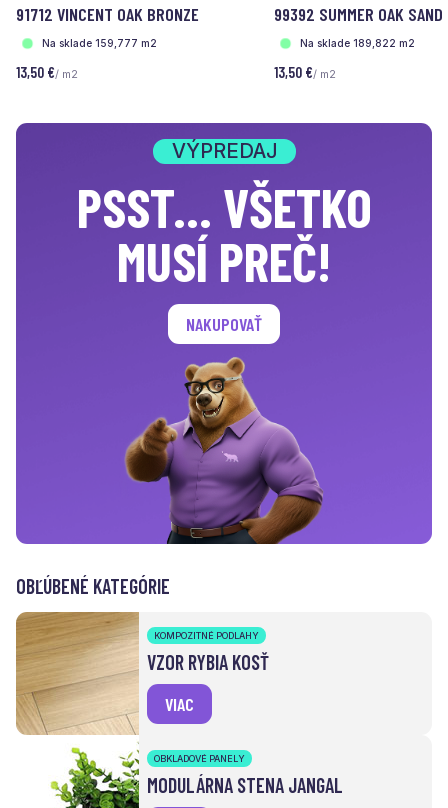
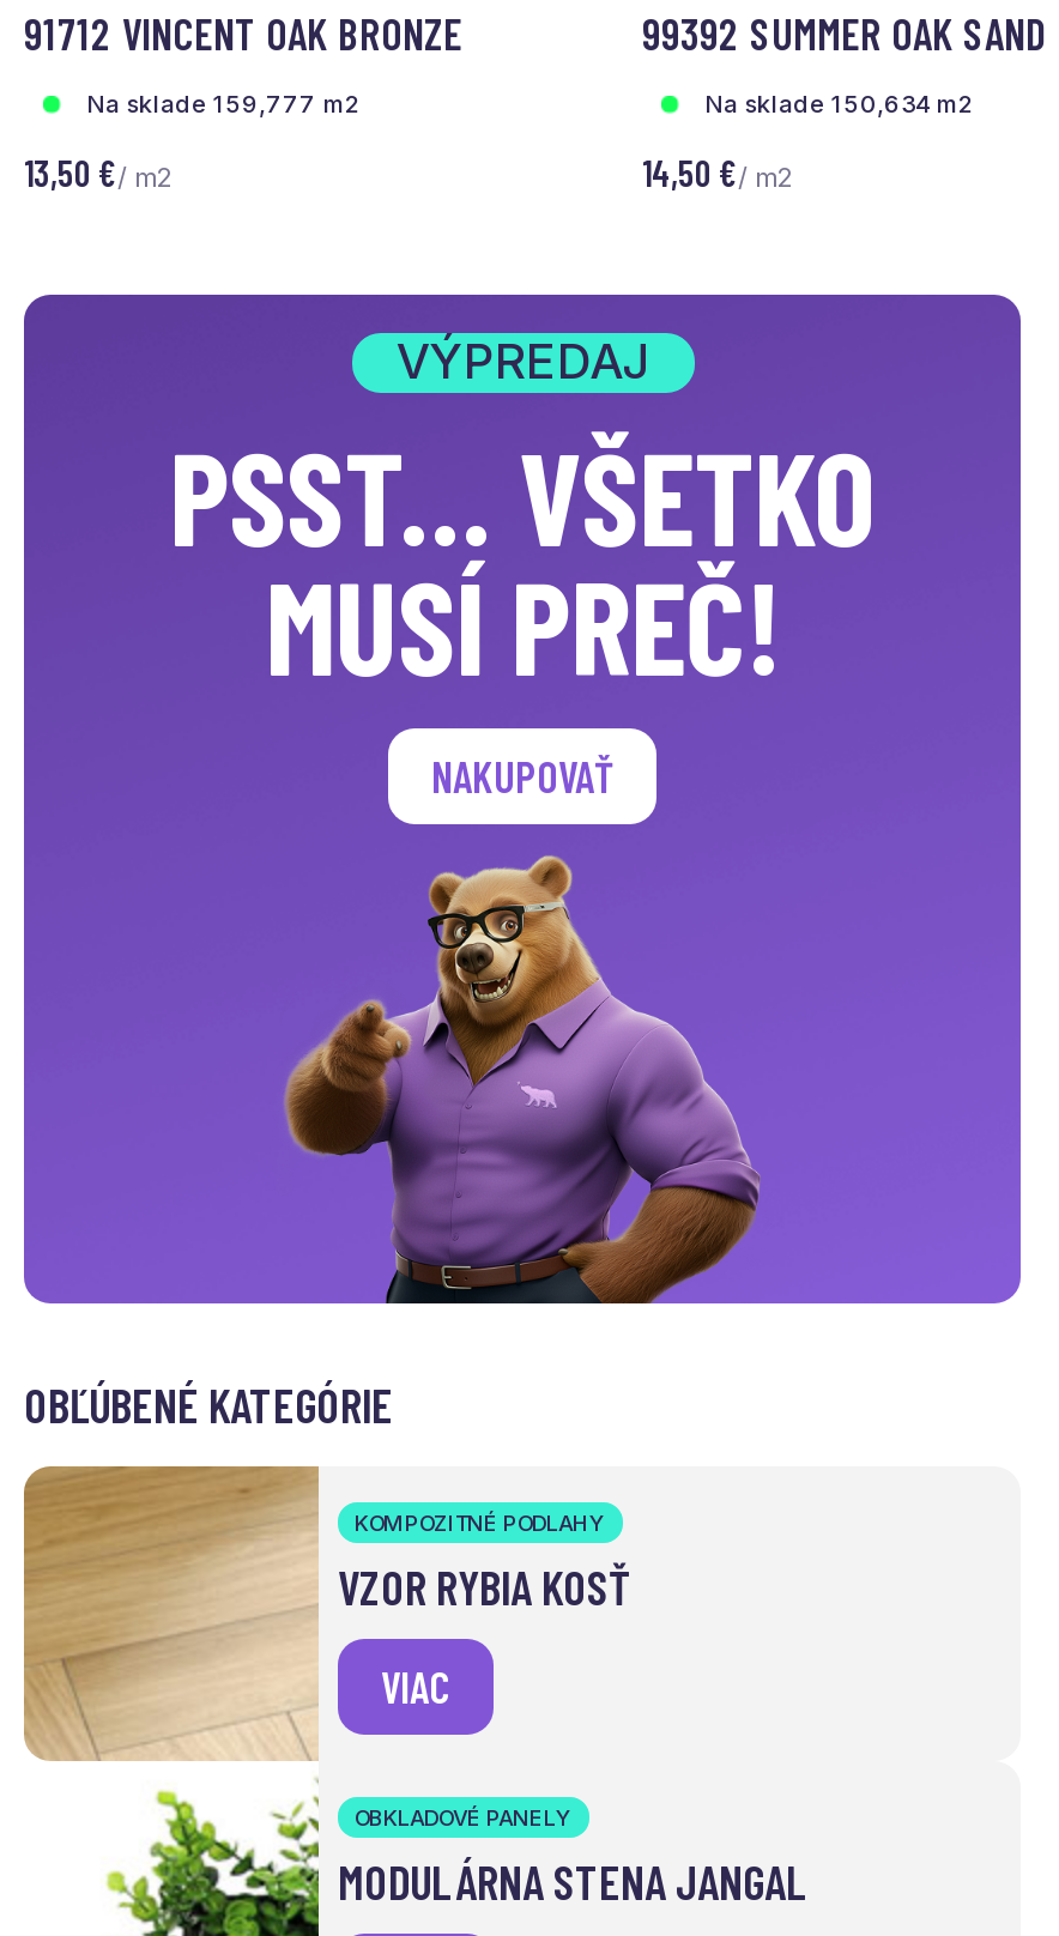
[300,37,415,49] Na sklade 189,822 m2 -> [704,89,975,117] Na sklade 150,634 m2
[274,63,336,81] 13,50 €/ m2 -> [642,151,793,194] 14,50 €/ m2

